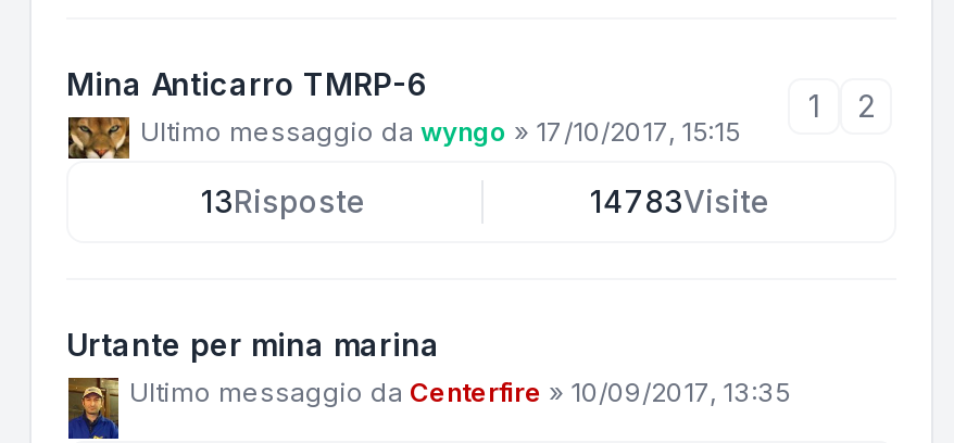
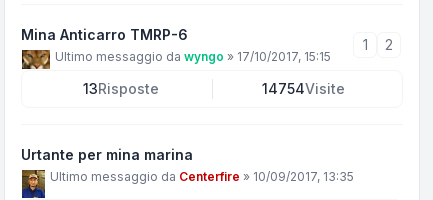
[590,182,770,219] 14783Visite -> [262,80,345,97] 14754Visite

